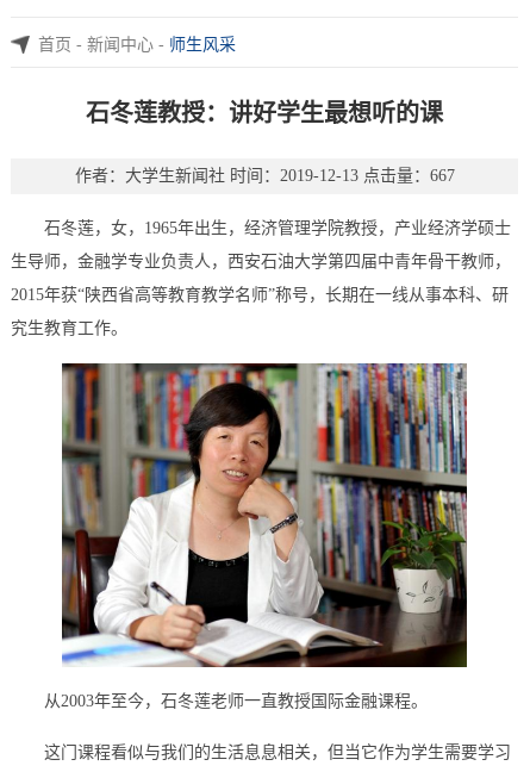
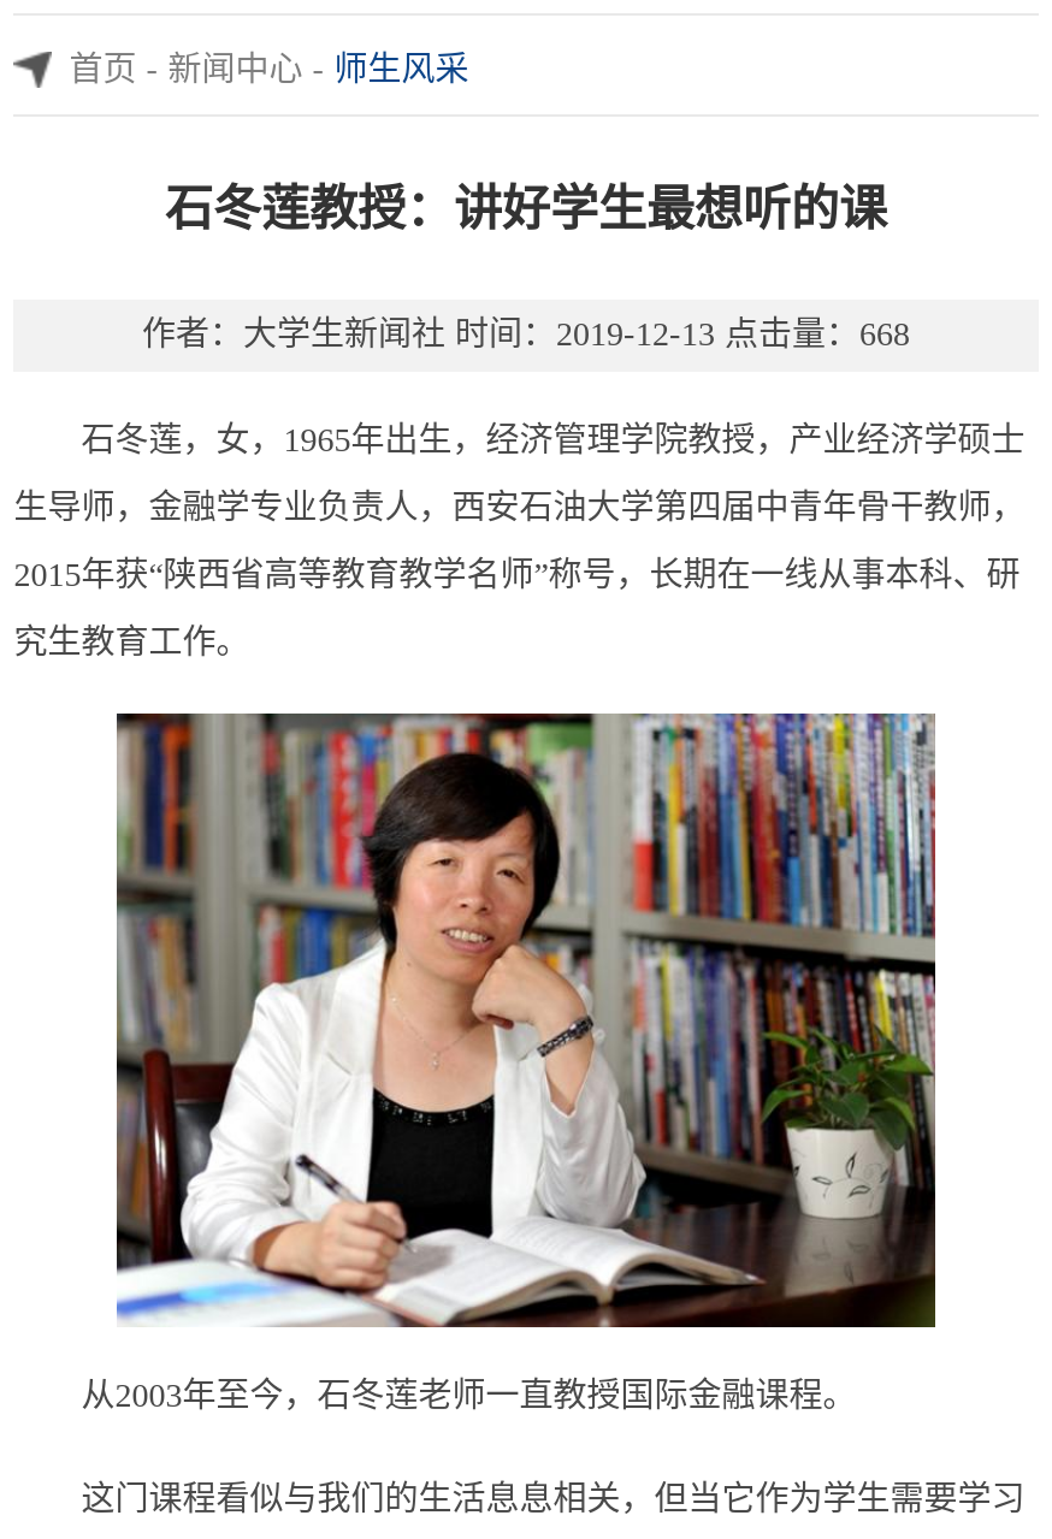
[74,167,454,185] 作者：大学生新闻社时间：2019-12-13 点击量：667 -> [142,316,910,353] 作者：大学生新闻社时间：2019-12-13 点击量：668

